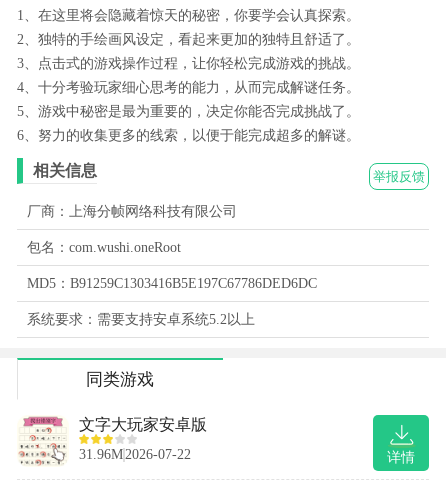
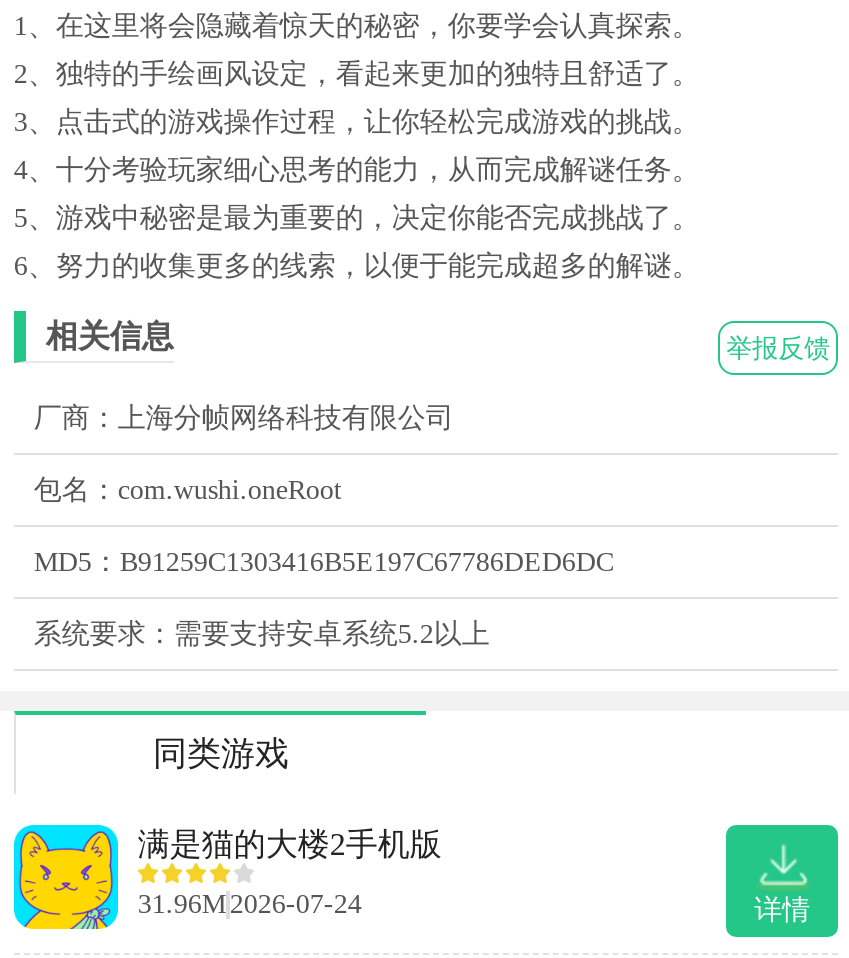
[17,415,207,467] [image] | 文字大玩家安卓版 -> [12,823,442,931] [image] | 满是猫的大楼2手机版
[79,447,191,462] 31.96M 2026-07-22 -> [138,890,362,920] 31.96M 2026-07-24

